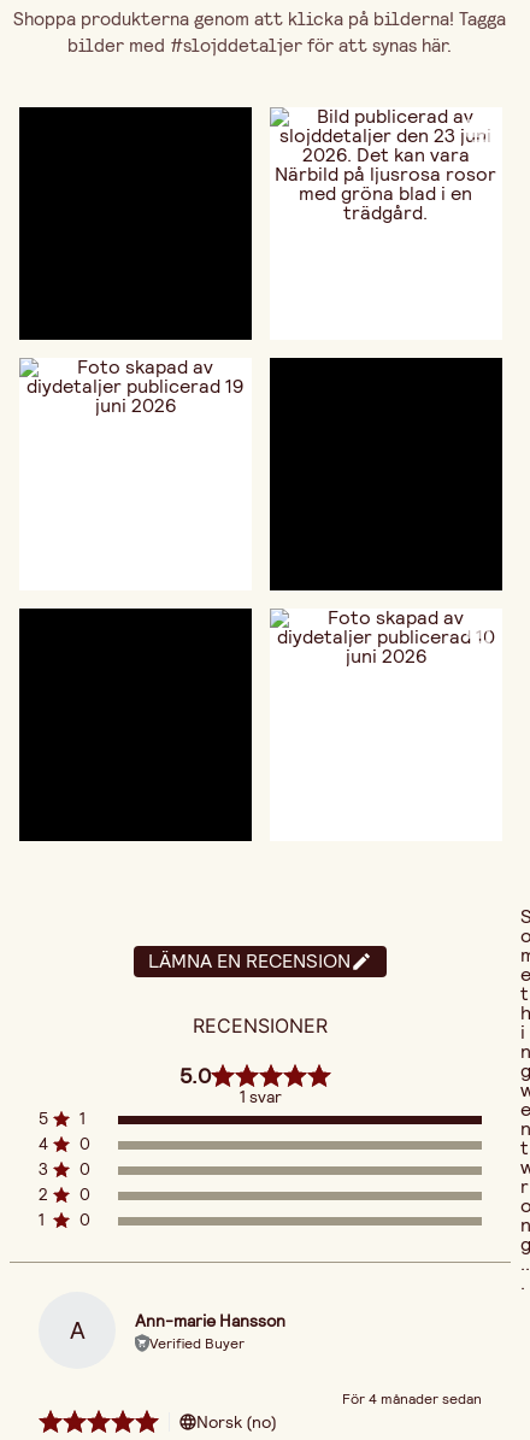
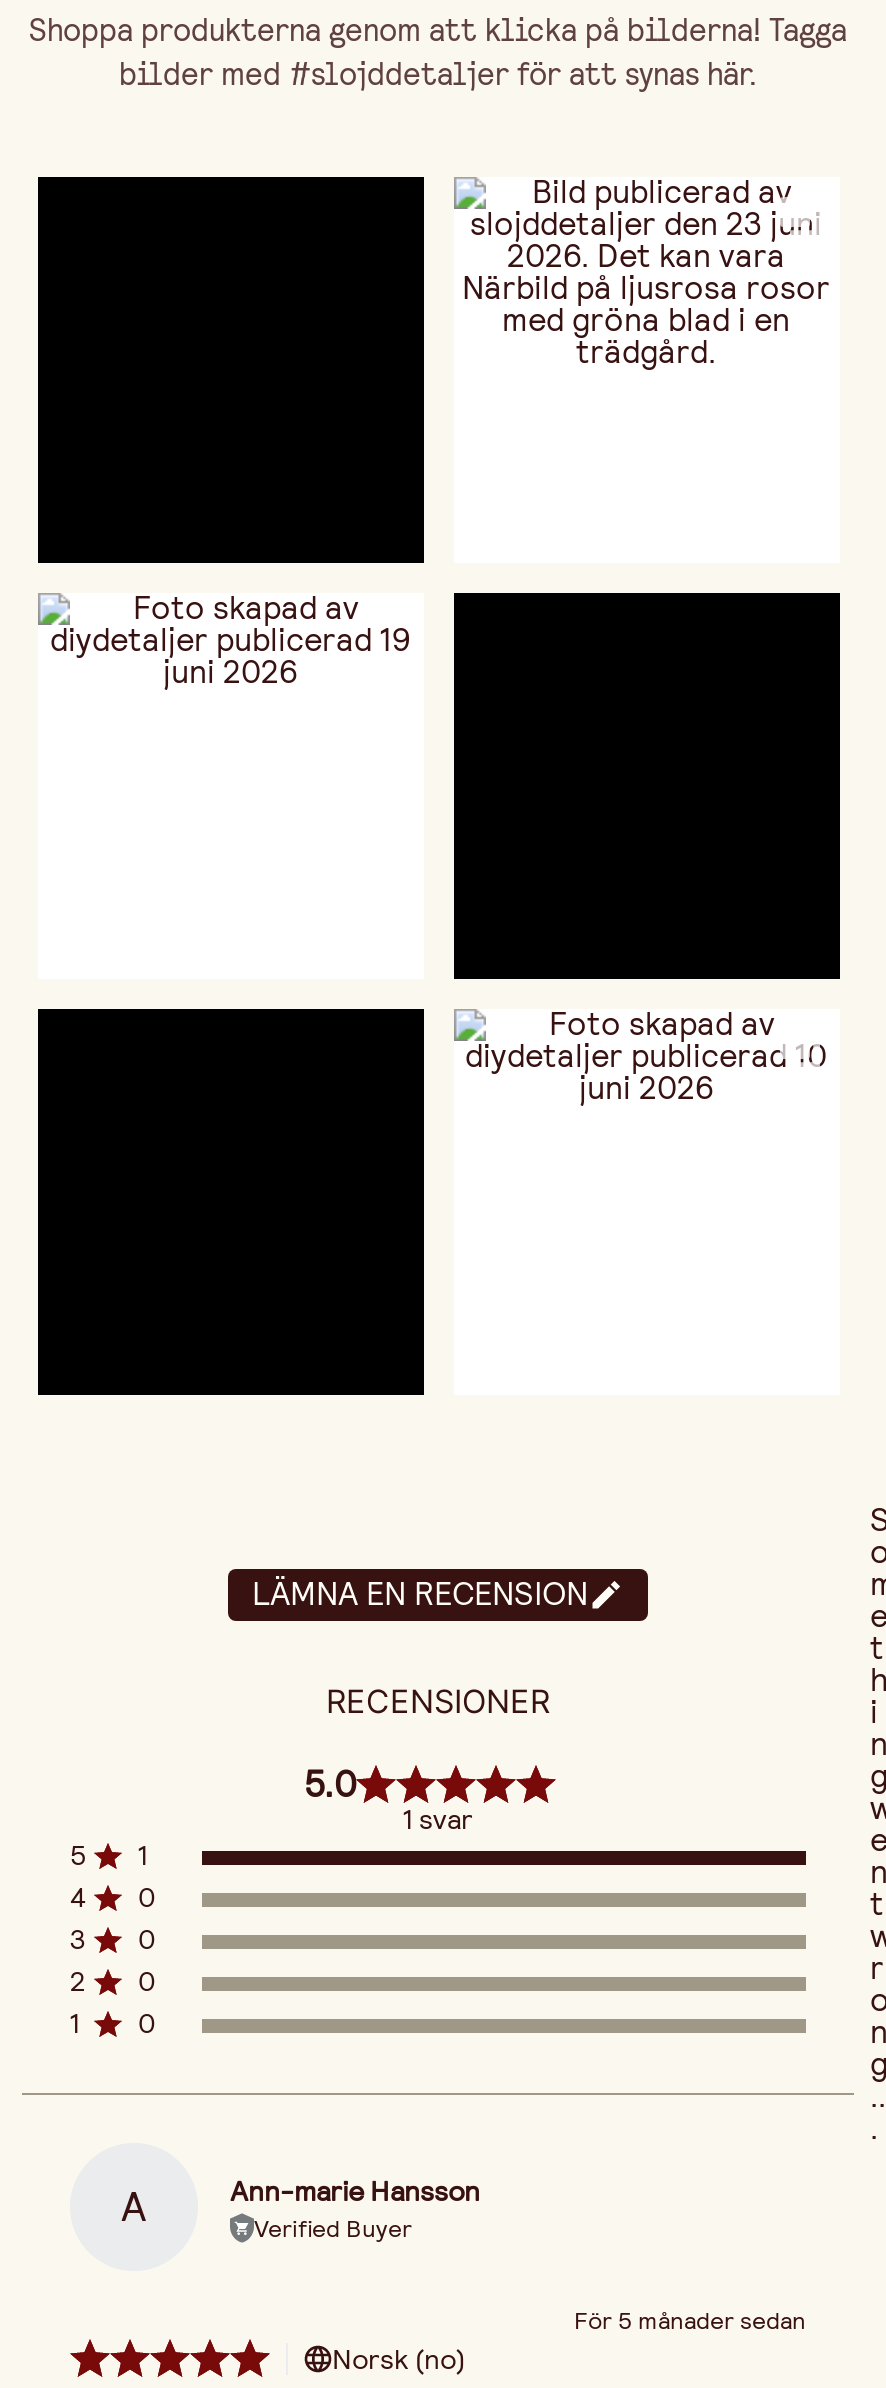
[342,1389,482,1409] För 4 månader sedan -> [574,2305,806,2337] För 5 månader sedan

